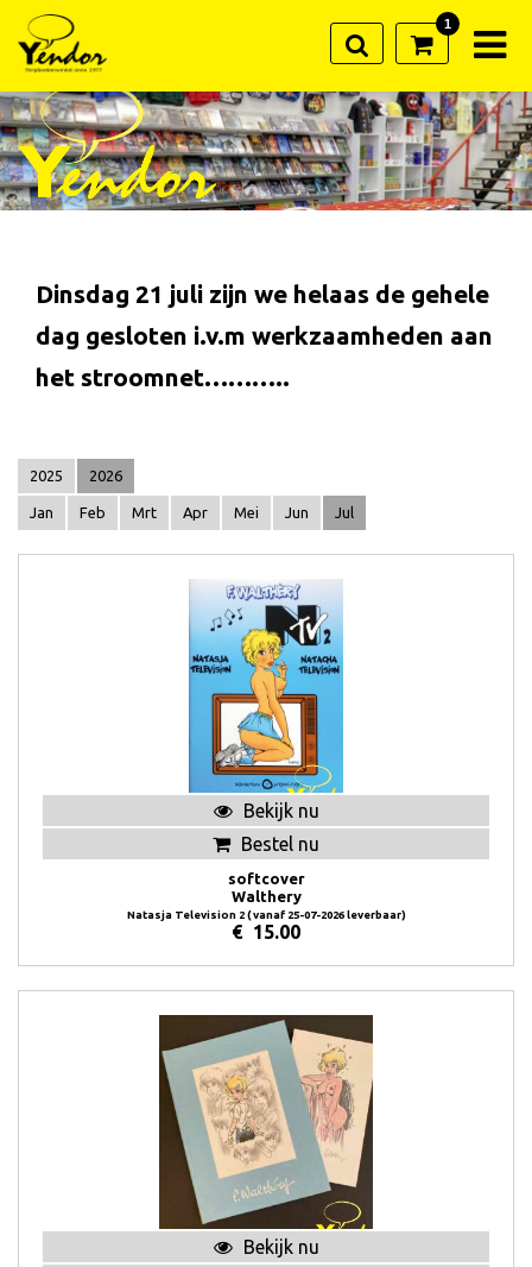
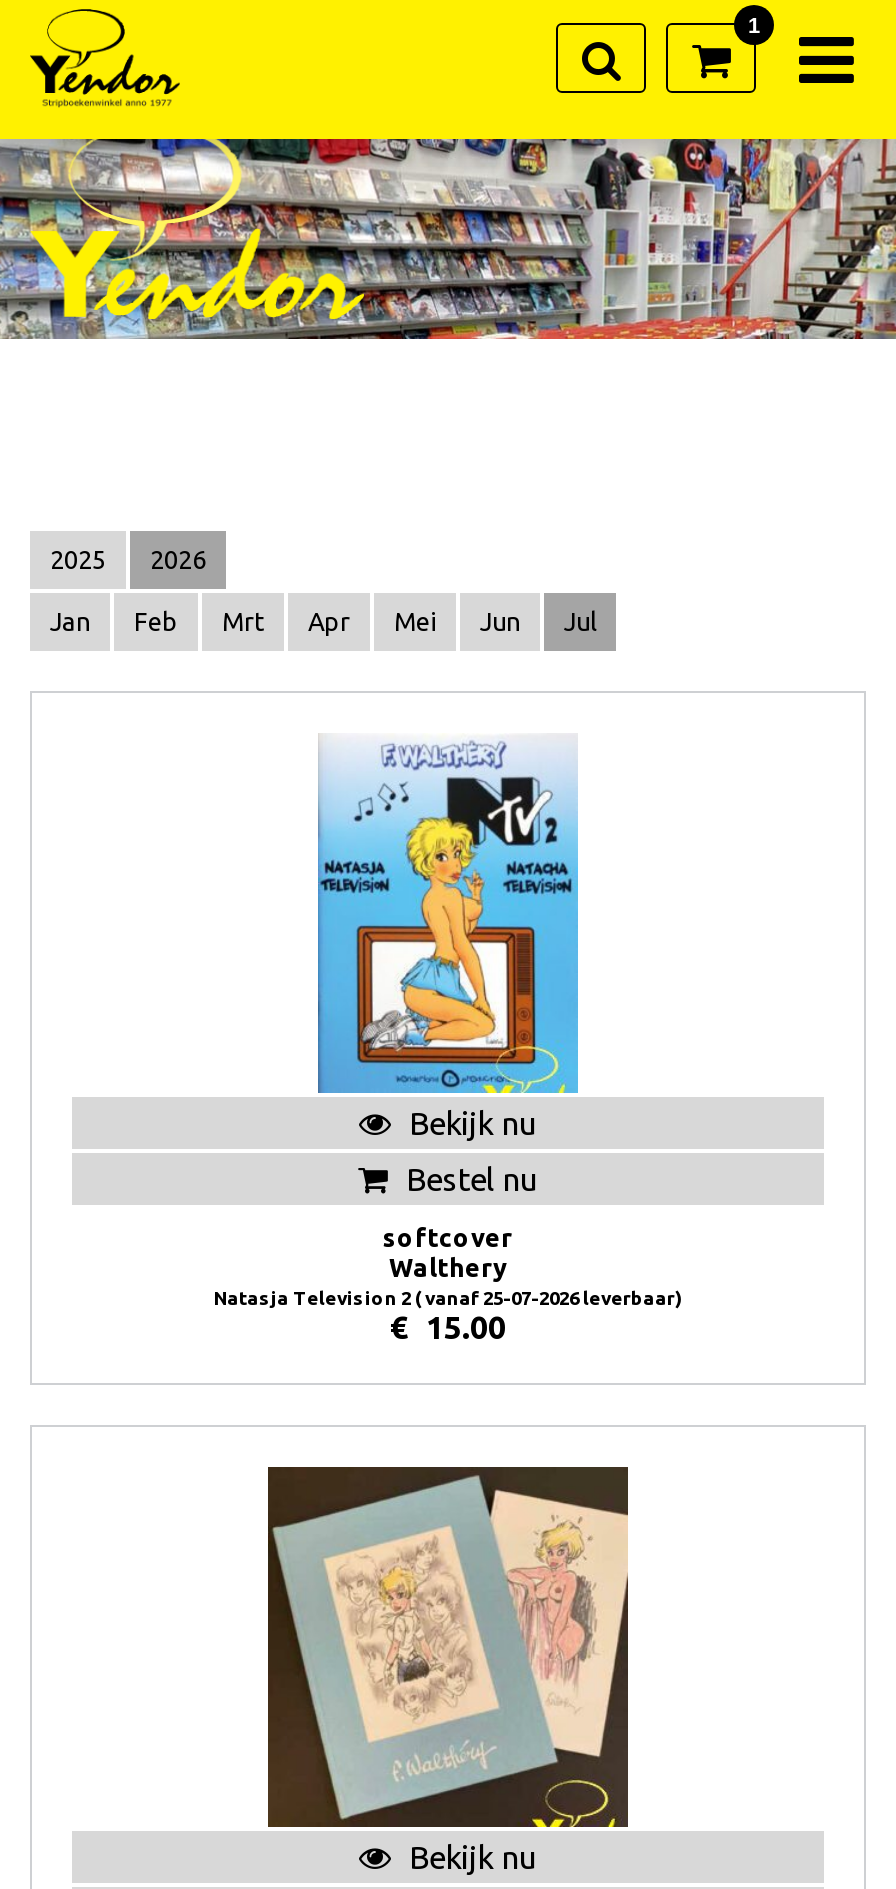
[36,280,493,391] Dinsdag 21 juli zijn we helaas de gehele | dag gesloten i.v.m werkzaamheden aan | het stroomnet……….. -> none

